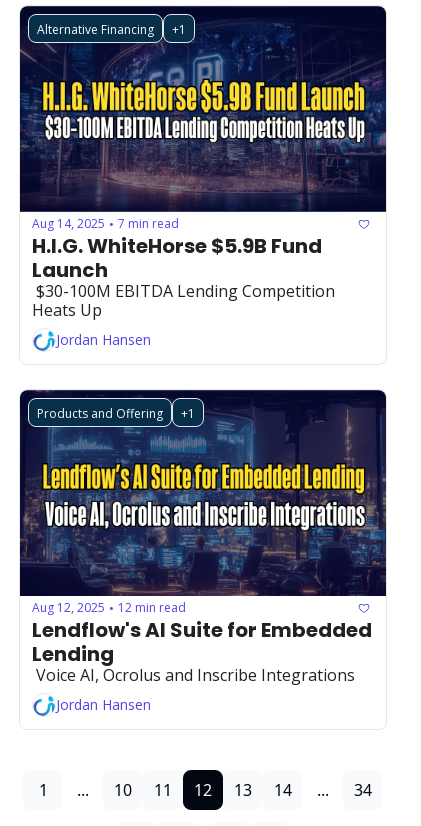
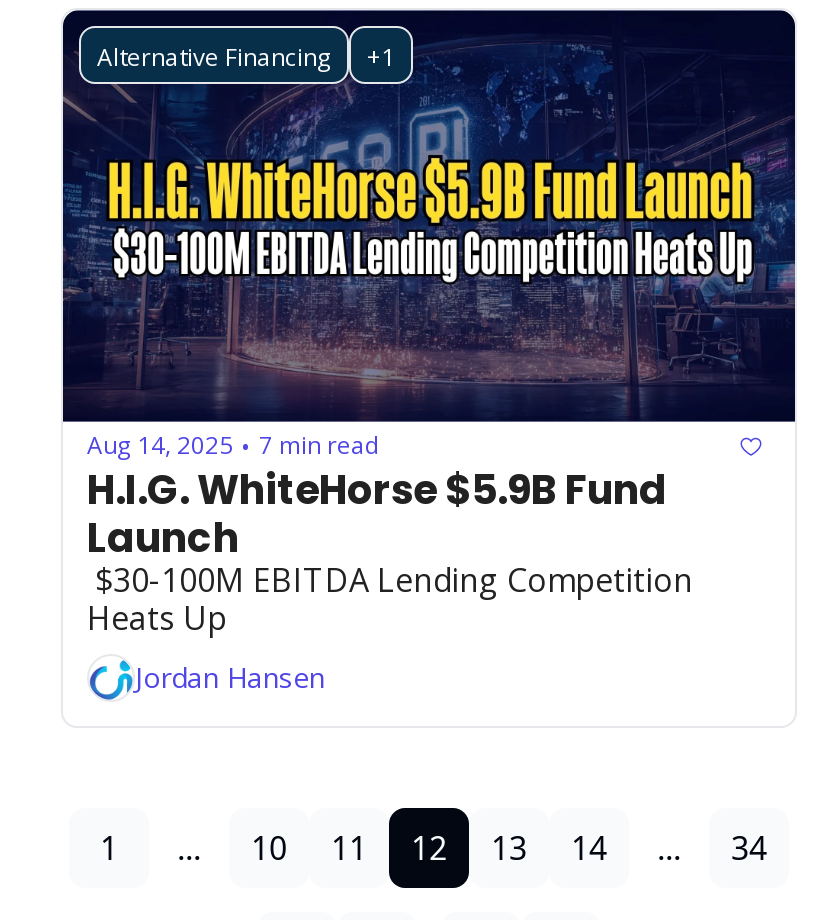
[19,389,387,608] [image] | Products and Offering | +1 -> none
[32,599,372,714] Aug 12, 2025 • 12 min read | Lendflow's AI Suite for Embedded | Lending | Voice AI, Ocrolus and Inscribe Integrations | Jordan Hansen -> none

